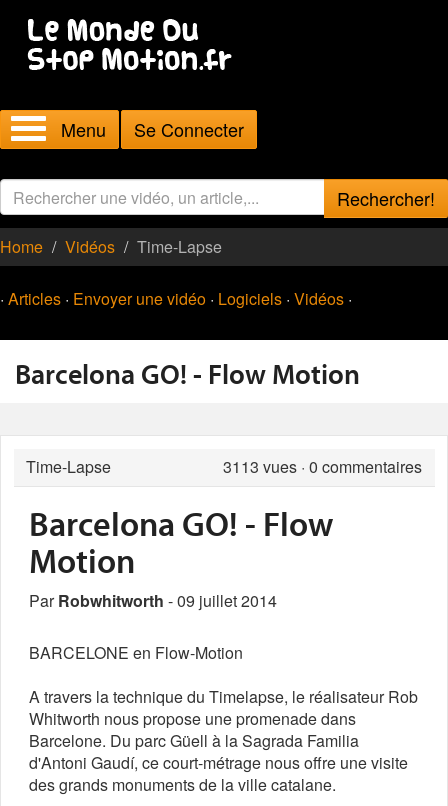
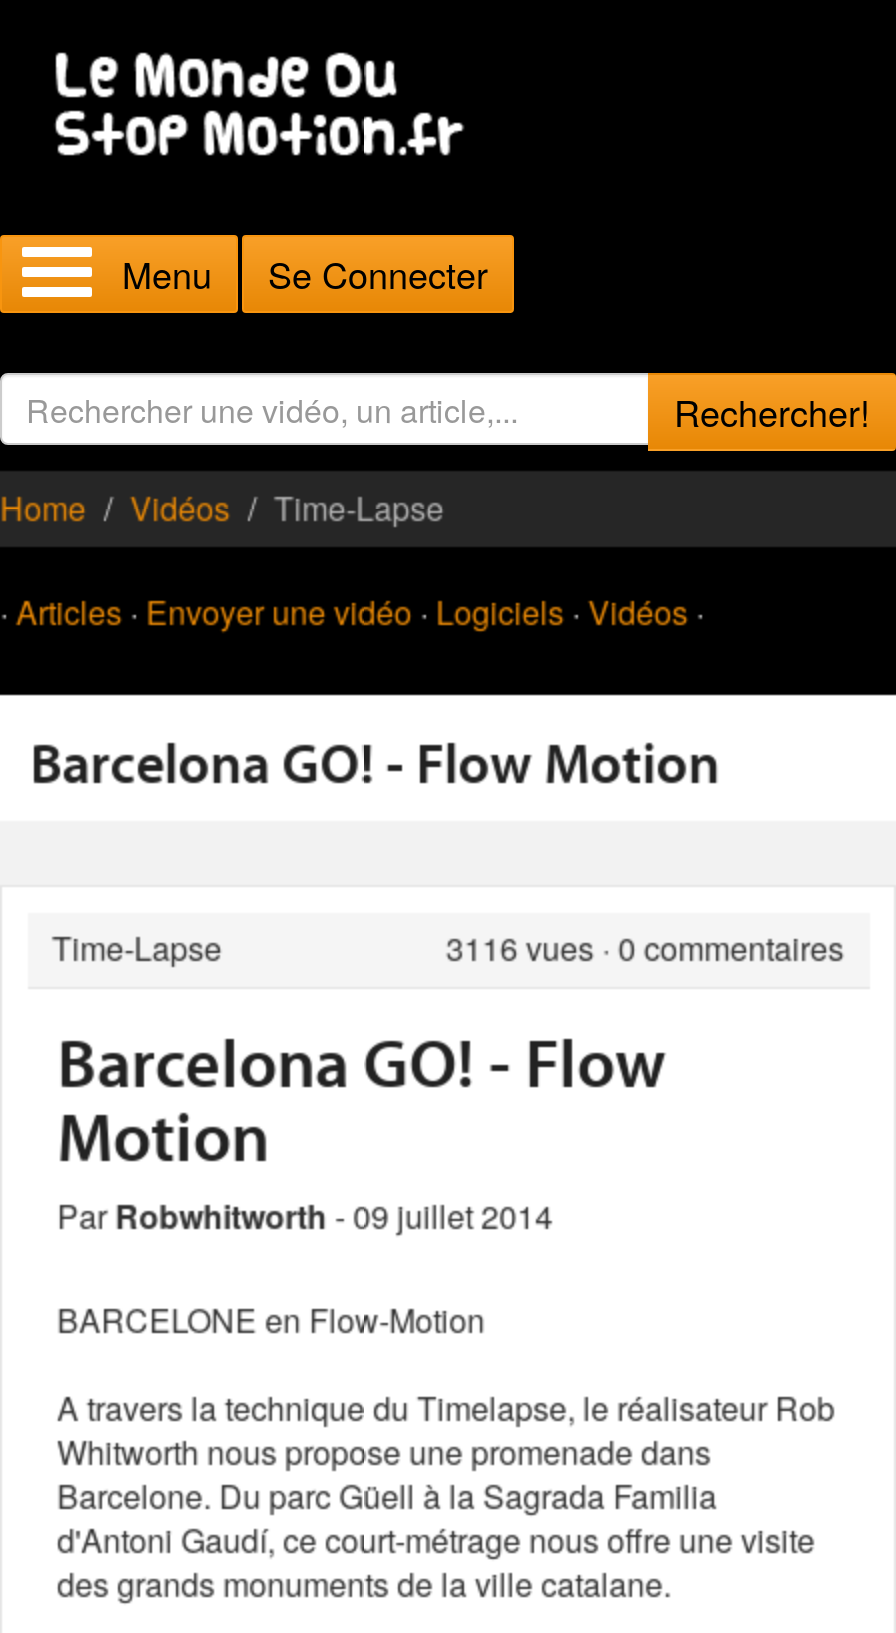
[223,455,422,478] 3113 vues · 0 commentaires -> [446,925,844,971] 3116 vues · 0 commentaires

